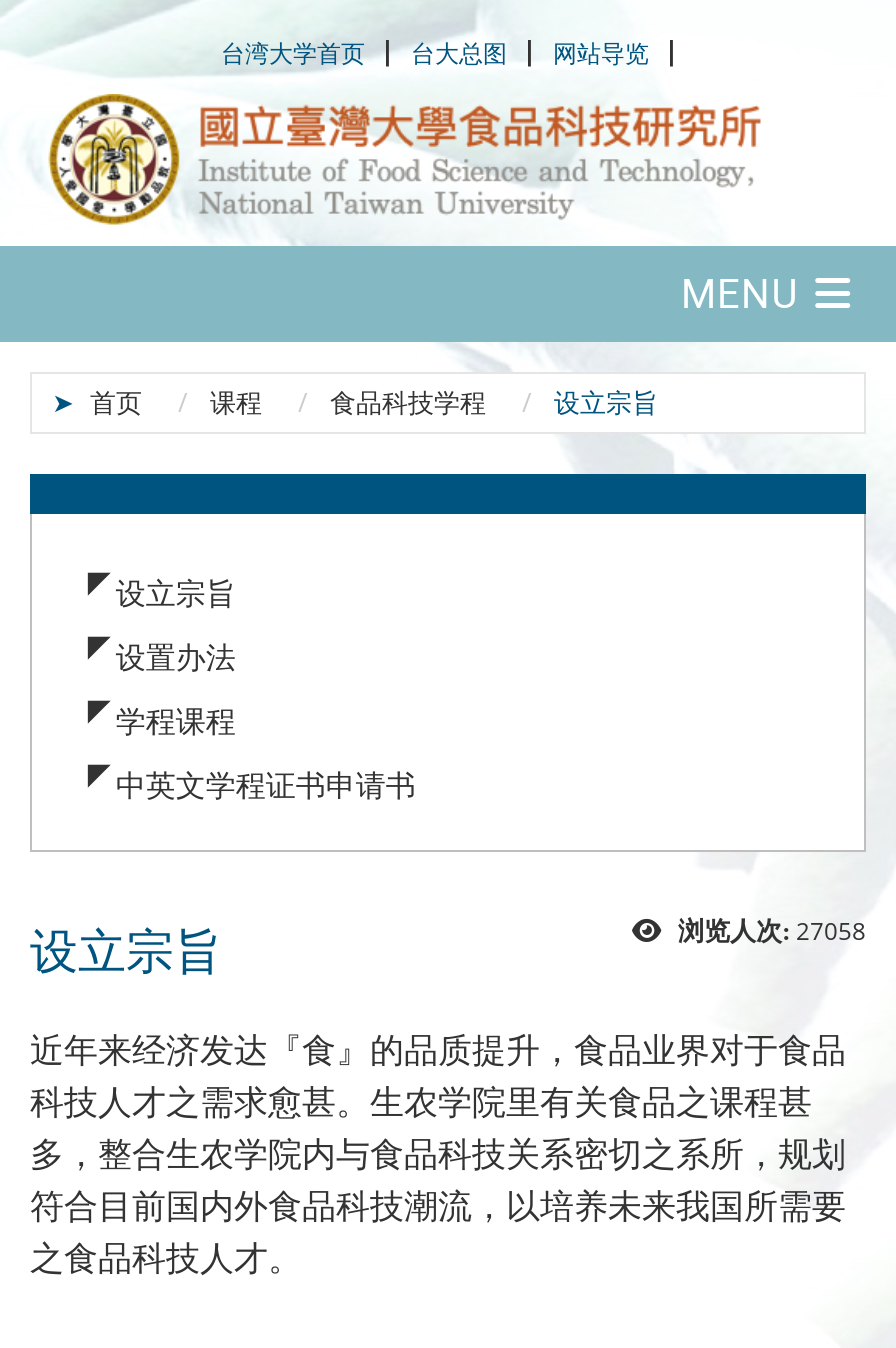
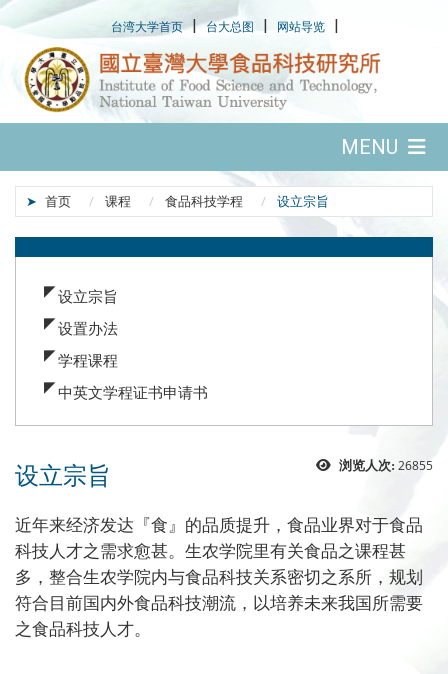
[678,914,866,948] 浏览人次: 27058 -> [339,457,433,474] 浏览人次: 26855

